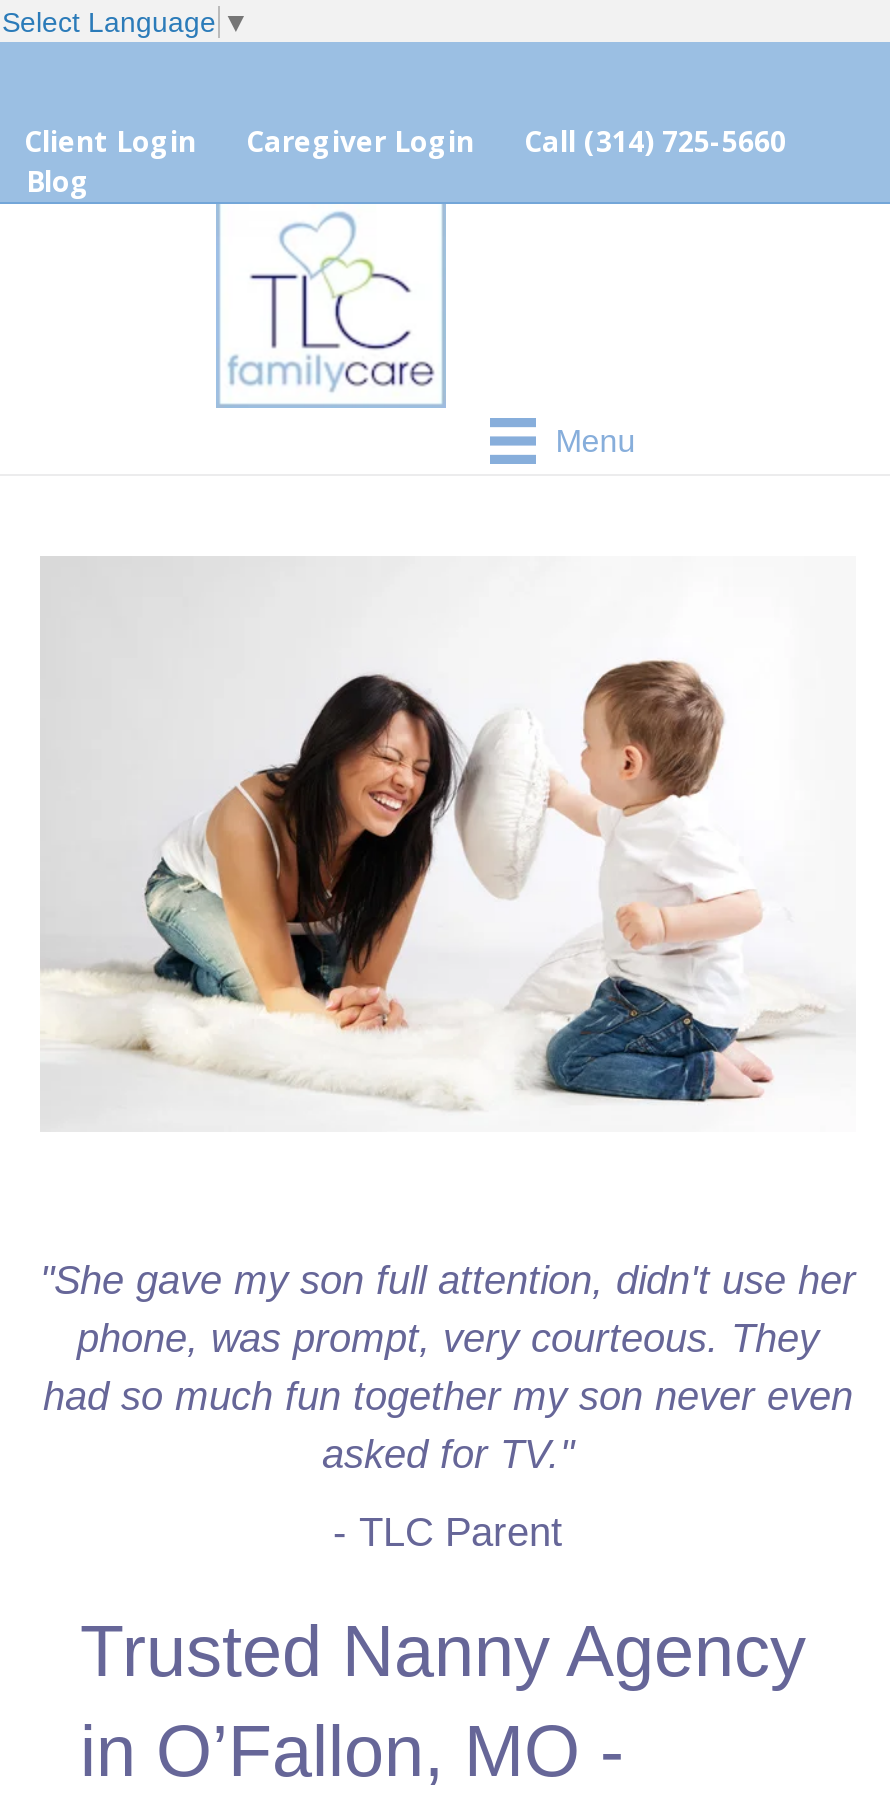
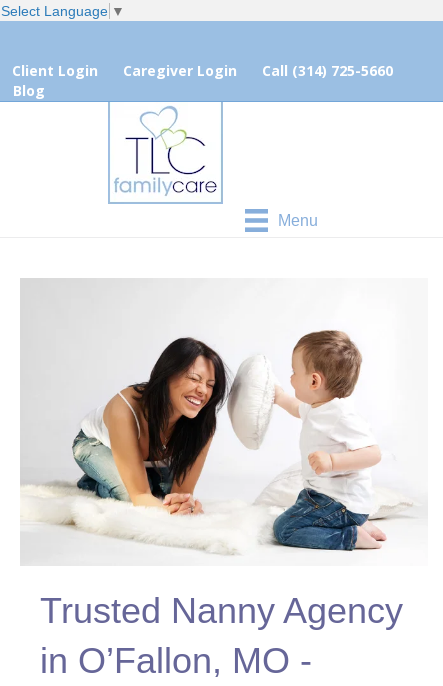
[40,1259,856,1555] "She gave my son full attention, didn't use her | phone, was prompt, very courteous. They | had so much fun together my son never even | asked for TV." | - TLC Parent -> none

